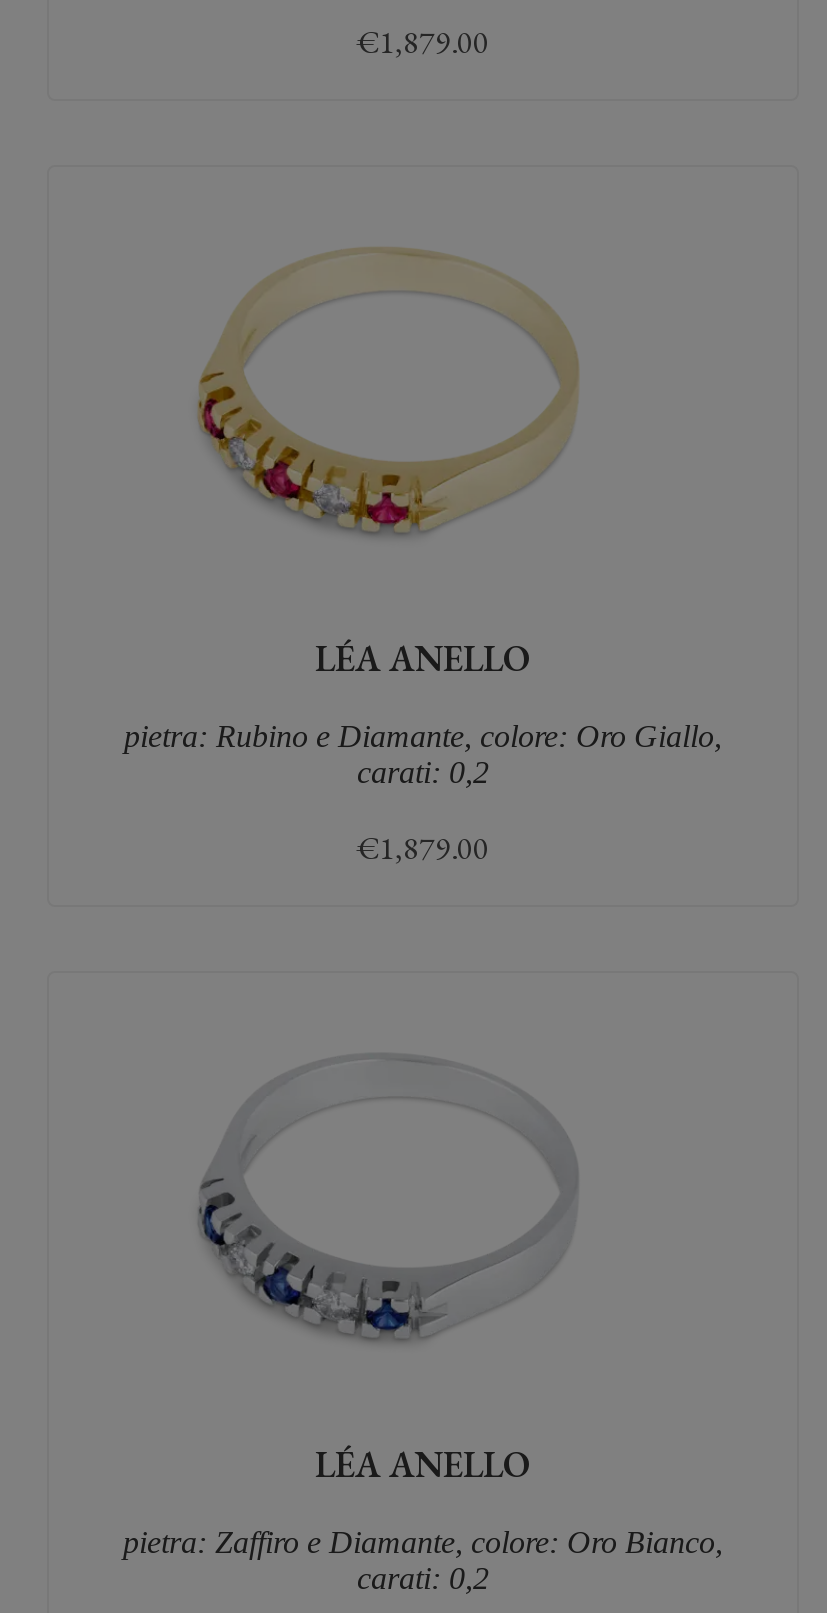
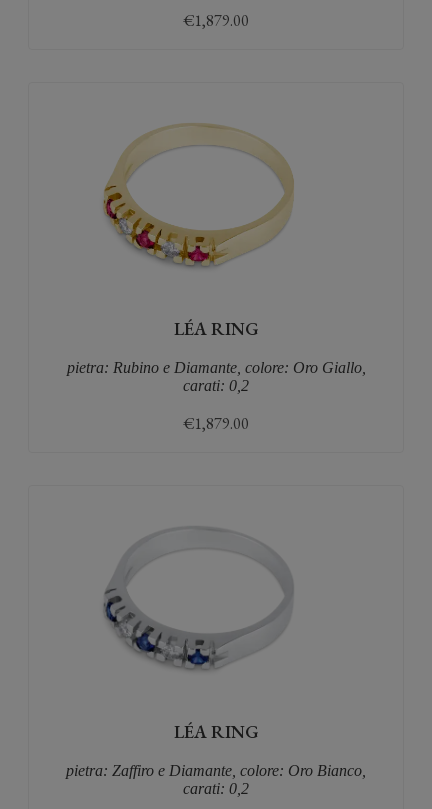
[315,635,531,681] LÉA ANELLO -> [173,317,258,340] LÉA RING
[315,1441,531,1487] LÉA ANELLO -> [173,720,258,743] LÉA RING

